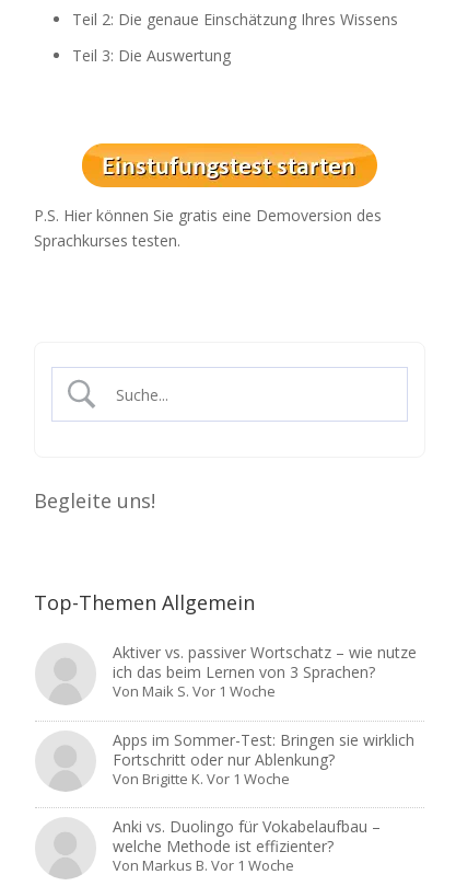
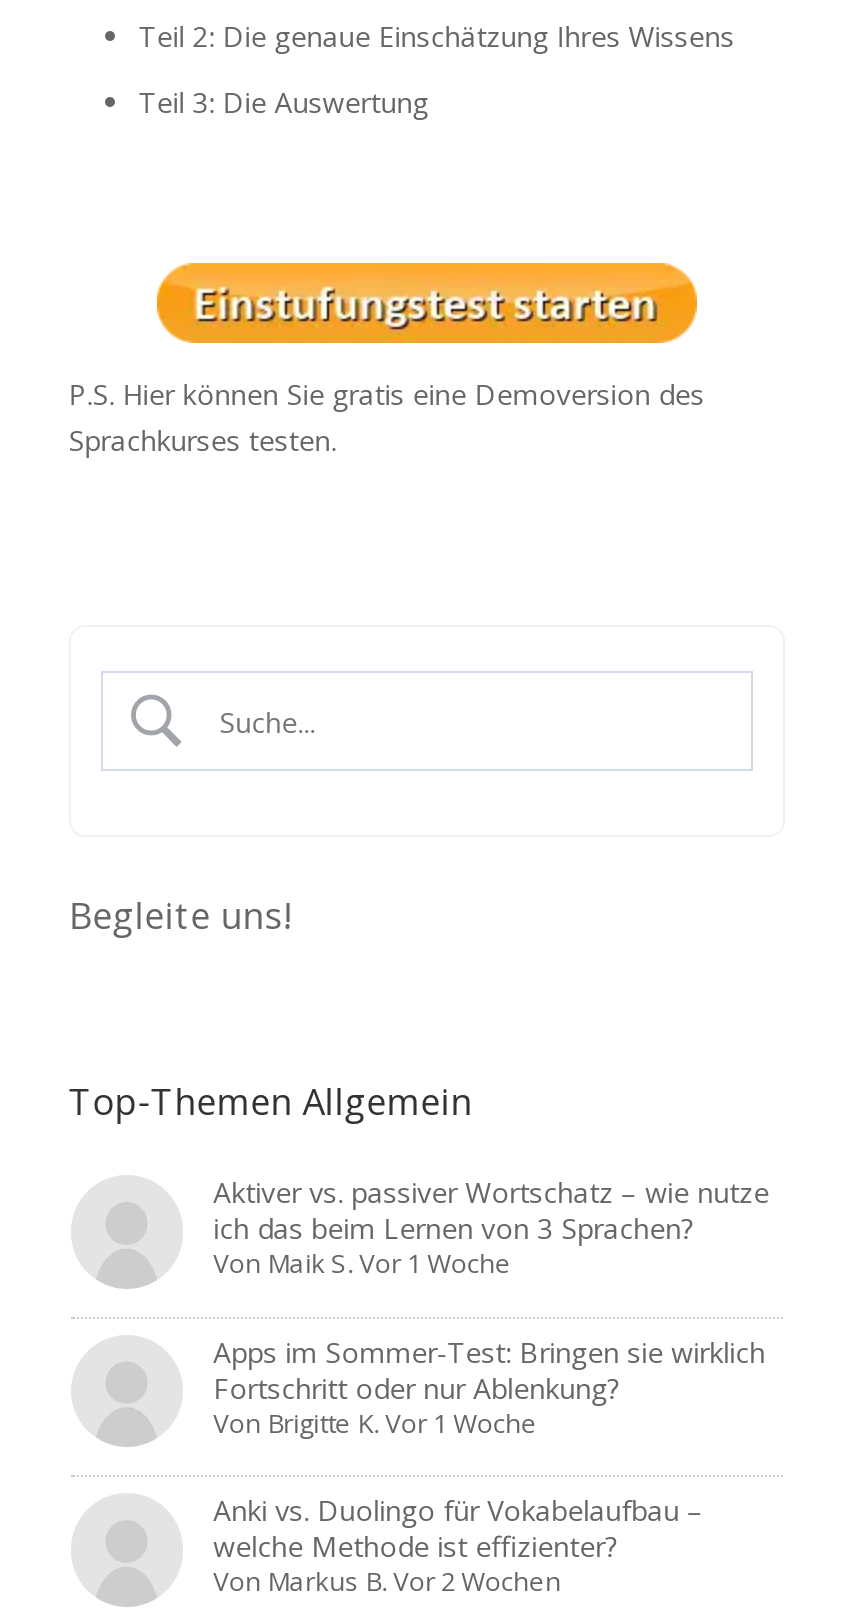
[113,856,294,875] Von Markus B. Vor 1 Woche -> [213,1564,561,1600] Von Markus B. Vor 2 Wochen

